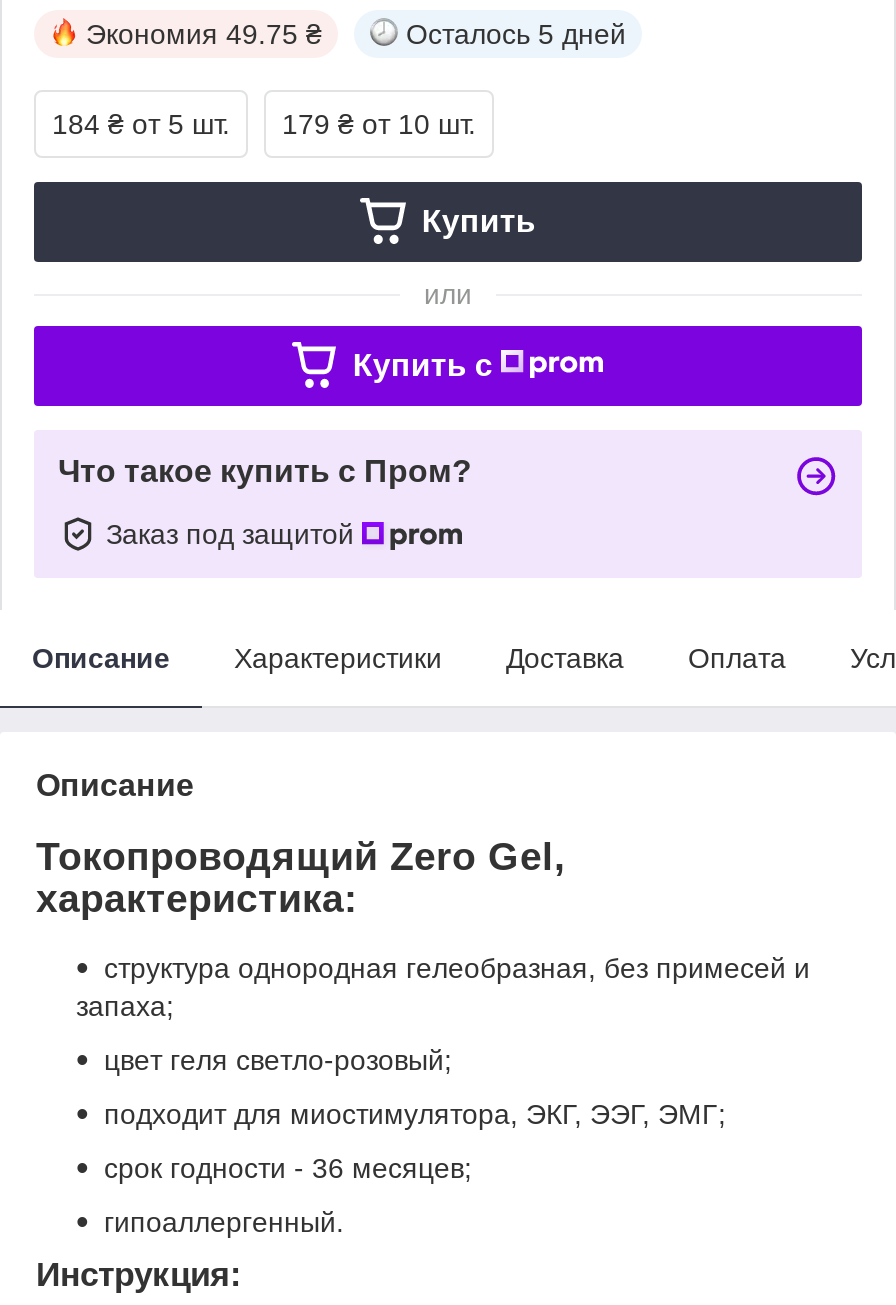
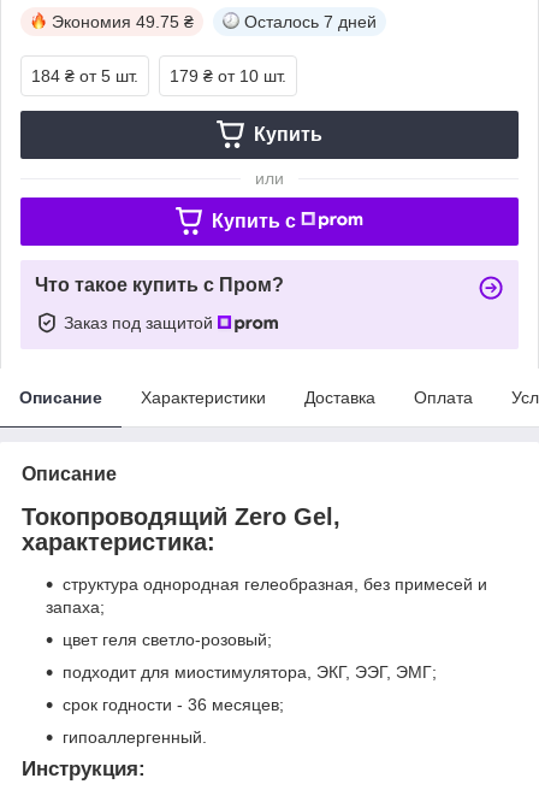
[406,18,626,50] Осталось 5 дней -> [244,12,377,31] Осталось 7 дней

